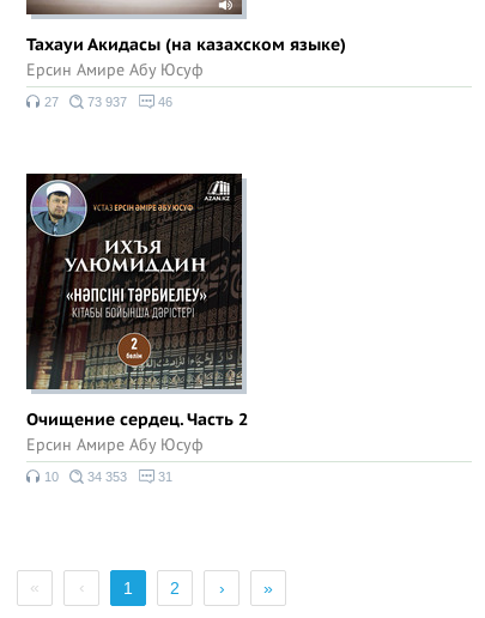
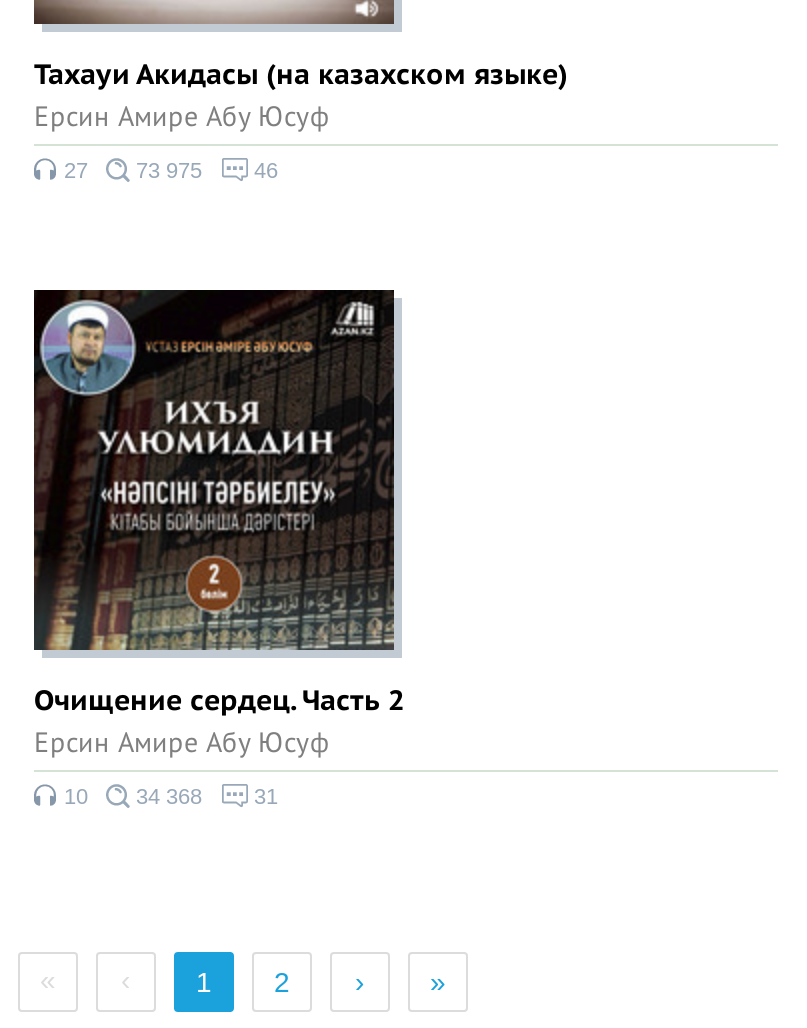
[41,95,172,109] 27 73 937 46 -> [58,158,278,182] 27 73 975 46
[41,469,172,484] 10 34 353 31 -> [58,784,278,808] 10 34 368 31

